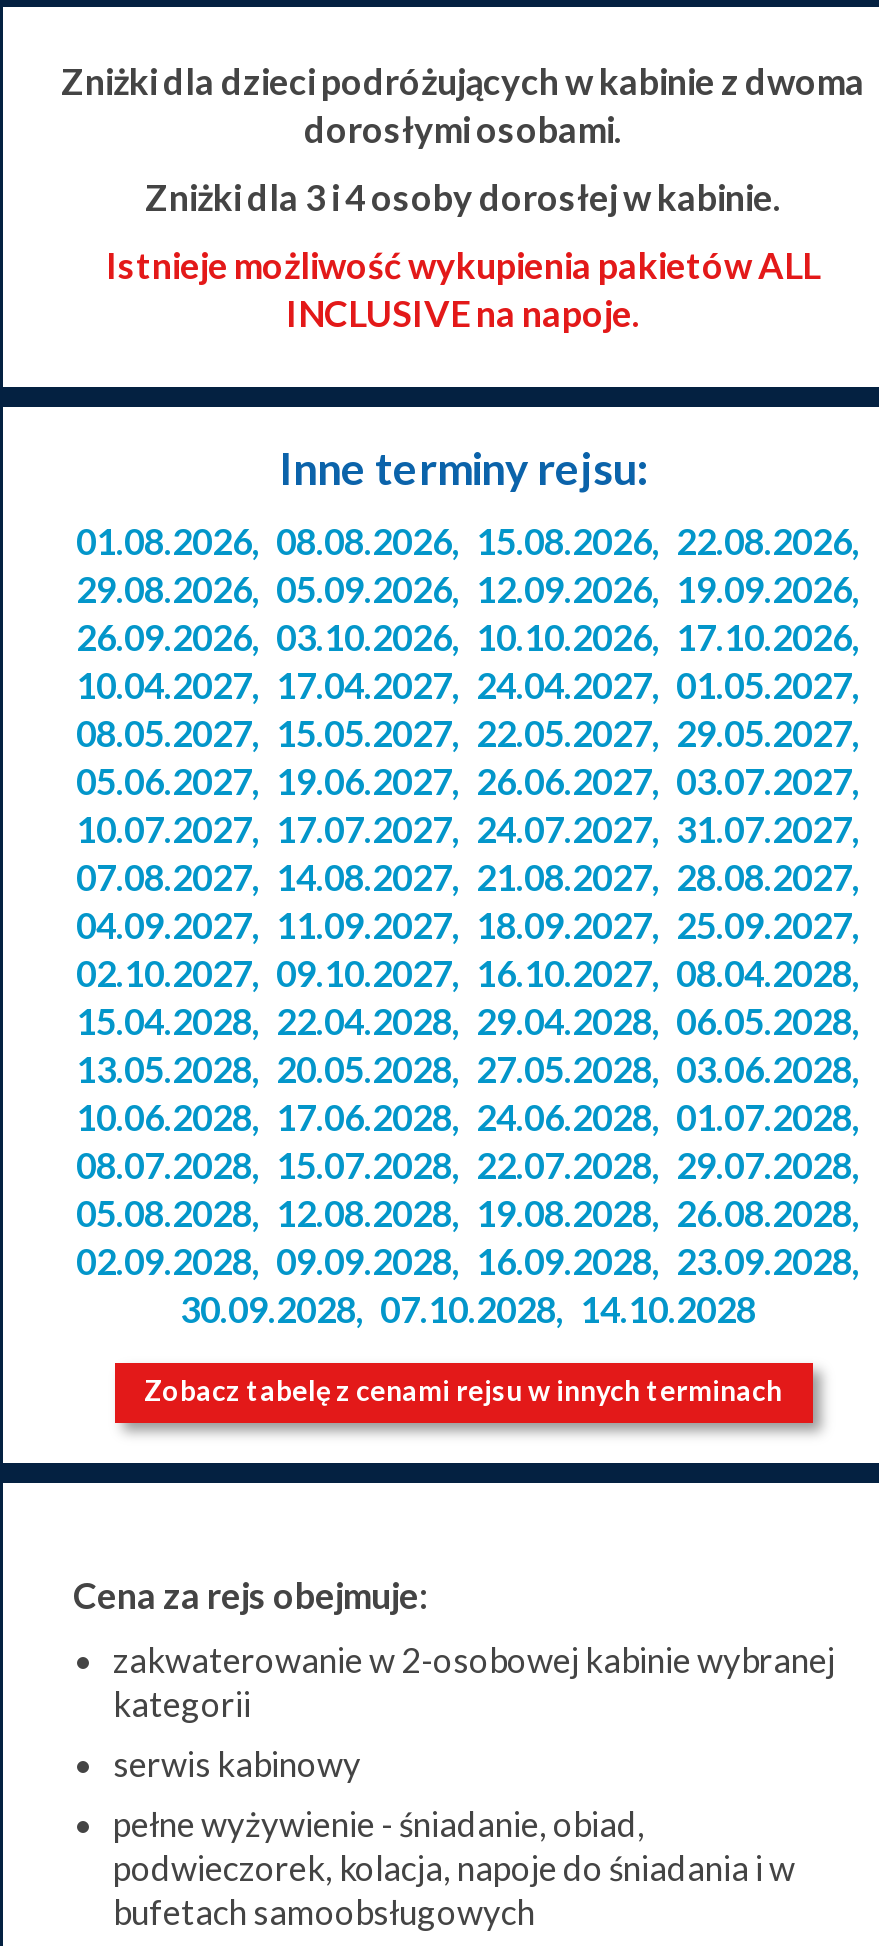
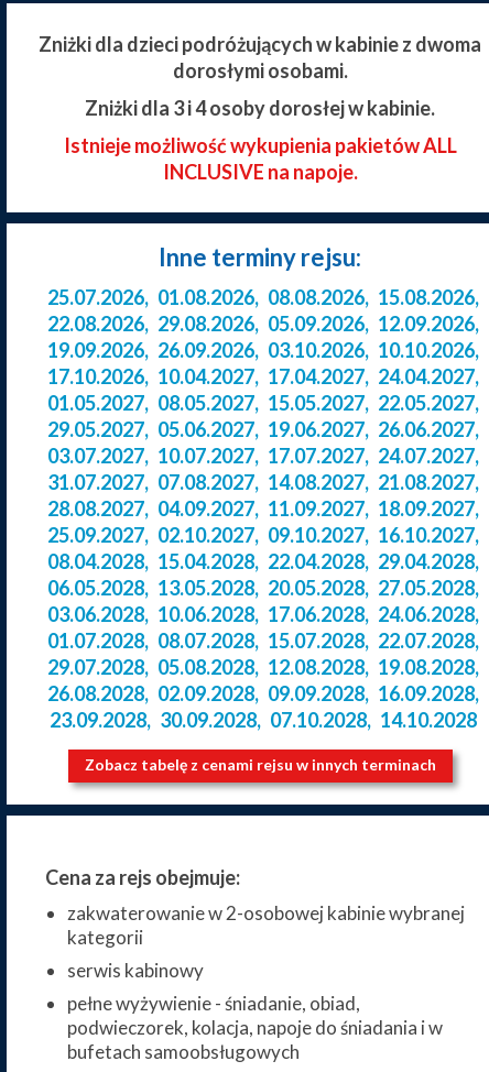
[76,520,860,1332] 01.08.2026, 08.08.2026, 15.08.2026, 22.08.2026, | 29.08.2026, 05.09.2026, 12.09.2026, 19.09.2026, | 26.09.2026, 03.10.2026, 10.10.2026, 17.10.2026, | 10.04.2027, 17.04.2027, 24.04.2027, 01.05.2027, | 08.05.2027, 15.05.2027, 22.05.2027, 29.05.2027, | 05.06.2027, 19.06.2027, 26.06.2027, 03.07.2027, | 10.07.2027, 17.07.2027, 24.07.2027, 31.07.2027, | 07.08.2027, 14.08.2027, 21.08.2027, 28.08.2027, | 04.09.2027, 11.09.2027, 18.09.2027, 25.09.2027, | 02.10.2027, 09.10.2027, 16.10.2027, 08.04.2028, | 15.04.2028, 22.04.2028, 29.04.2028, 06.05.2028, | 13.05.2028, 20.05.2028, 27.05.2028, 03.06.2028, | 10.06.2028, 17.06.2028, 24.06.2028, 01.07.2028, | 08.07.2028, 15.07.2028, 22.07.2028, 29.07.2028, | 05.08.2028, 12.08.2028, 19.08.2028, 26.08.2028, | 02.09.2028, 09.09.2028, 16.09.2028, 23.09.2028, | 30.09.2028, 07.10.2028, 14.10.2028 -> [47,286,479,732] 25.07.2026, 01.08.2026, 08.08.2026, 15.08.2026, | 22.08.2026, 29.08.2026, 05.09.2026, 12.09.2026, | 19.09.2026, 26.09.2026, 03.10.2026, 10.10.2026, | 17.10.2026, 10.04.2027, 17.04.2027, 24.04.2027, | 01.05.2027, 08.05.2027, 15.05.2027, 22.05.2027, | 29.05.2027, 05.06.2027, 19.06.2027, 26.06.2027, | 03.07.2027, 10.07.2027, 17.07.2027, 24.07.2027, | 31.07.2027, 07.08.2027, 14.08.2027, 21.08.2027, | 28.08.2027, 04.09.2027, 11.09.2027, 18.09.2027, | 25.09.2027, 02.10.2027, 09.10.2027, 16.10.2027, | 08.04.2028, 15.04.2028, 22.04.2028, 29.04.2028, | 06.05.2028, 13.05.2028, 20.05.2028, 27.05.2028, | 03.06.2028, 10.06.2028, 17.06.2028, 24.06.2028, | 01.07.2028, 08.07.2028, 15.07.2028, 22.07.2028, | 29.07.2028, 05.08.2028, 12.08.2028, 19.08.2028, | 26.08.2028, 02.09.2028, 09.09.2028, 16.09.2028, | 23.09.2028, 30.09.2028, 07.10.2028, 14.10.2028

